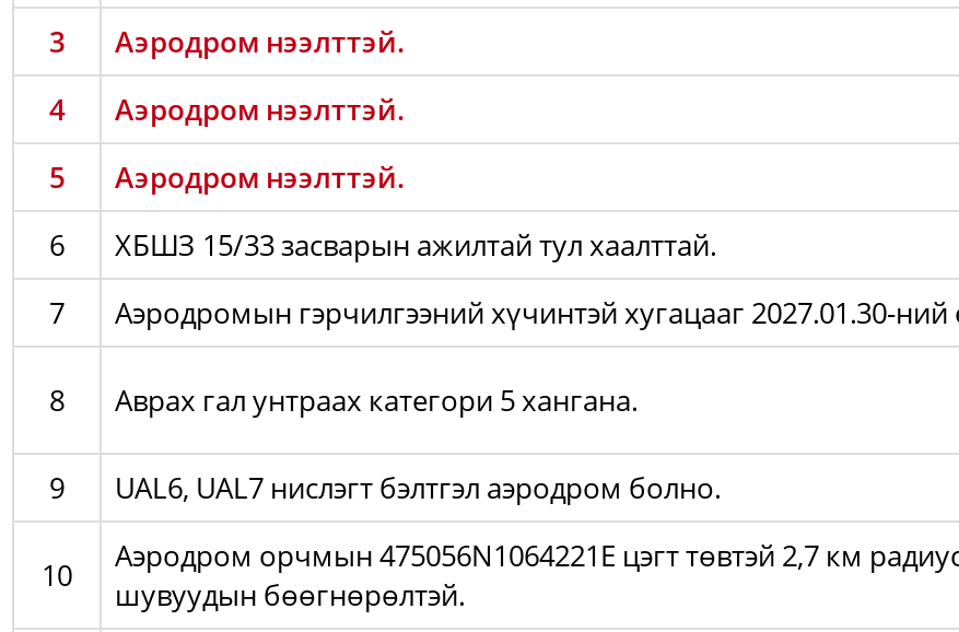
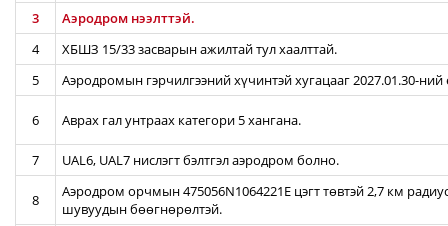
[49,90,406,265] Аэродром нээлттэй. | 5 | Аэродром нээлттэй. | 6 -> none
[49,293,65,332] 7 -> [32,71,39,89] 5
[49,381,638,420] 8 Аврах гал унтраах категори 5 хангана. -> [32,111,301,129] 6 Аврах гал унтраах категори 5 хангана.
[49,468,721,507] 9 UAL6, UAL7 нислэгт бэлтгэл аэродром болно. -> [32,151,339,169] 7 UAL6, UAL7 нислэгт бэлтгэл аэродром болно.
[42,555,72,595] 10 -> [32,191,39,209] 8

